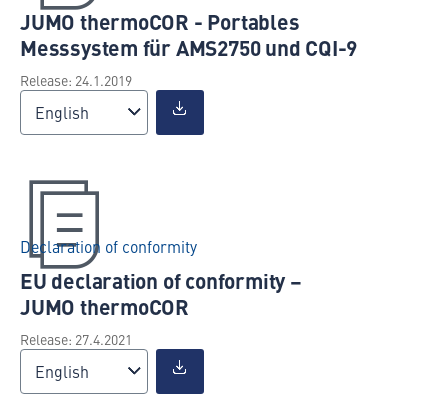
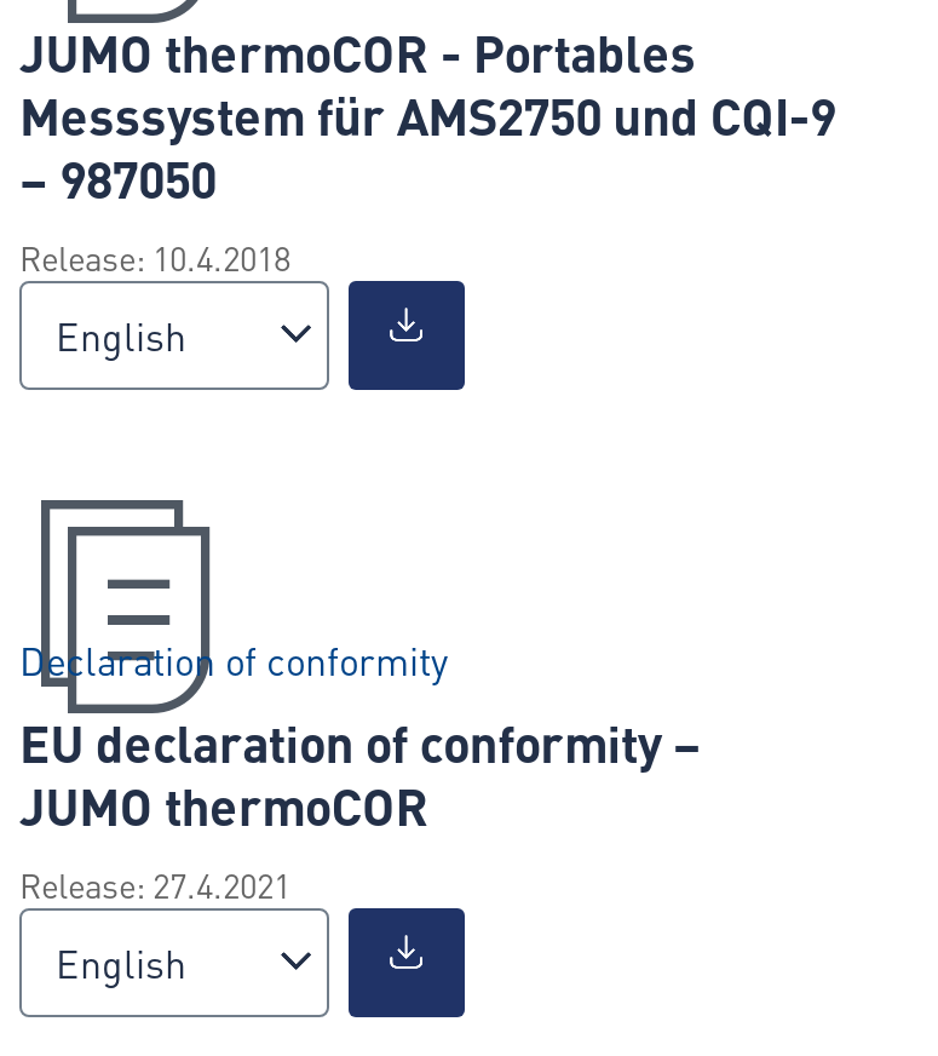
[20,70,132,90] Release: 24.1.2019 -> [19,141,290,282] – 987050 | Release: 10.4.2018

